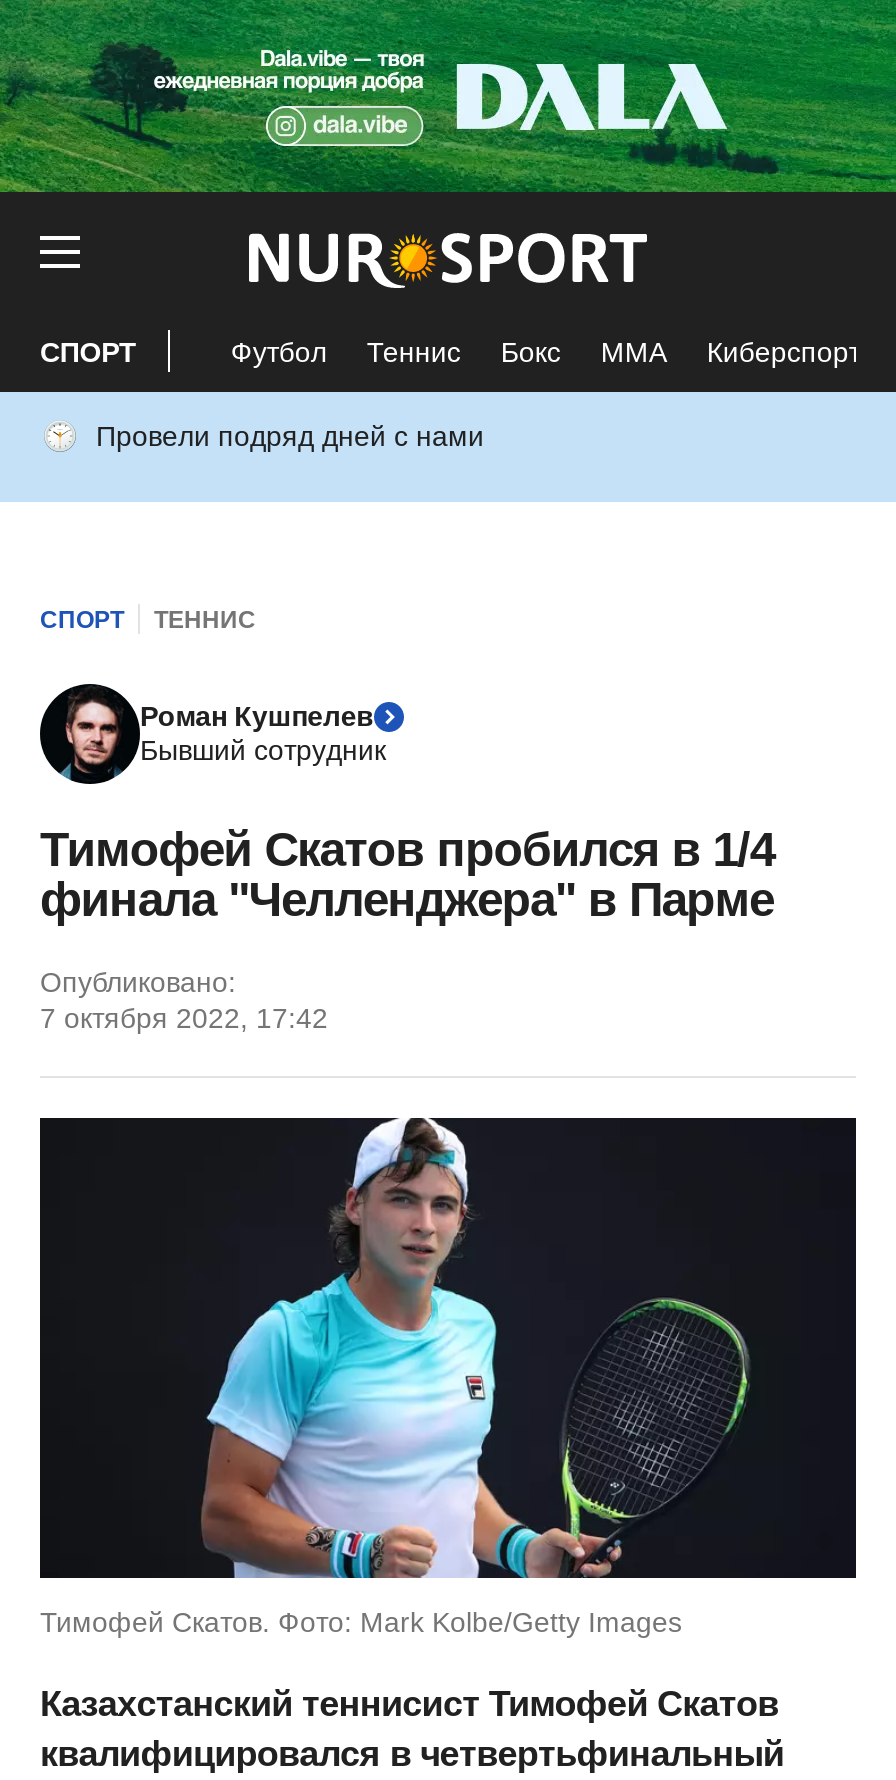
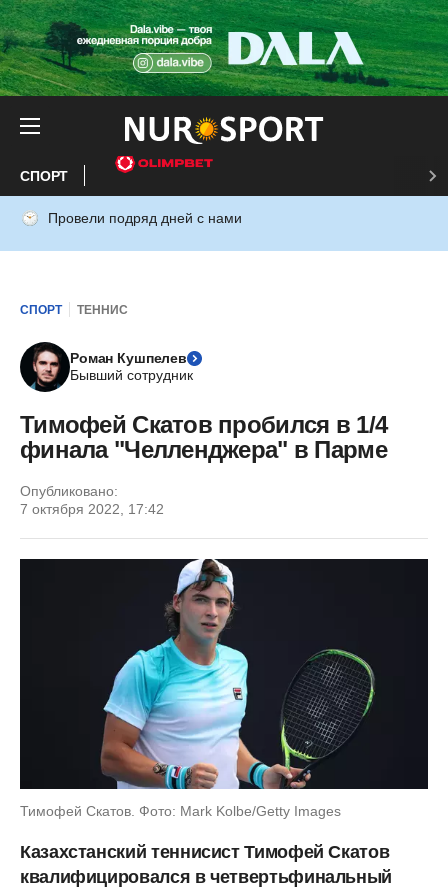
[231,335,861,367] Футбол | Теннис | Бокс | ММА | Киберспорт -> none

